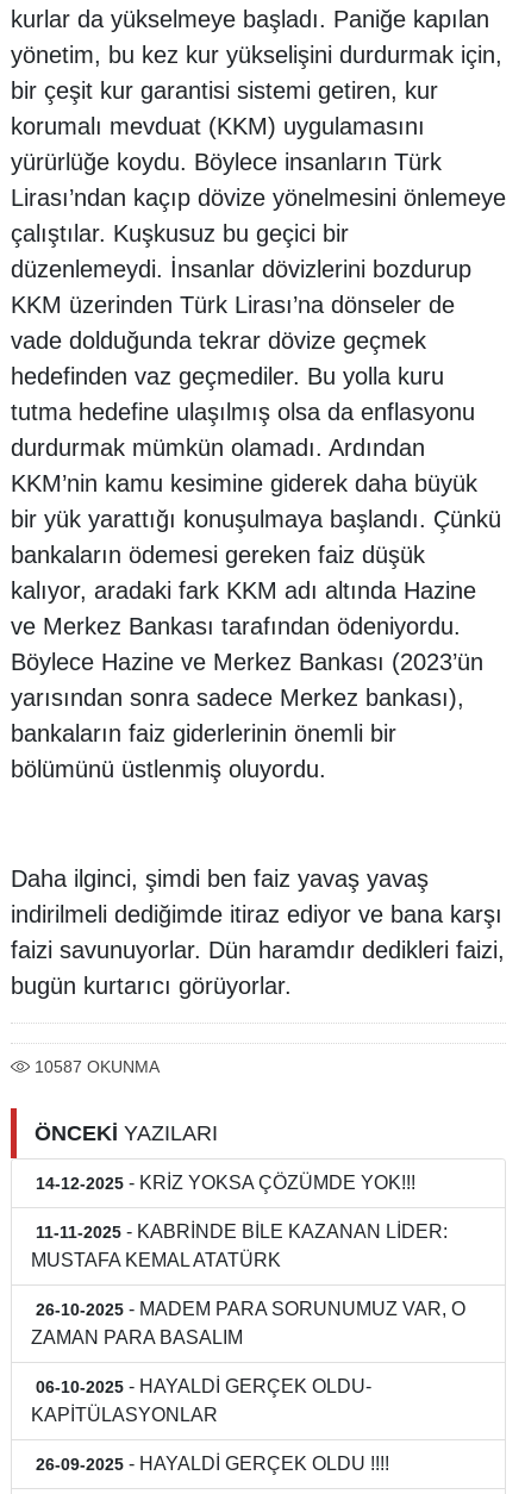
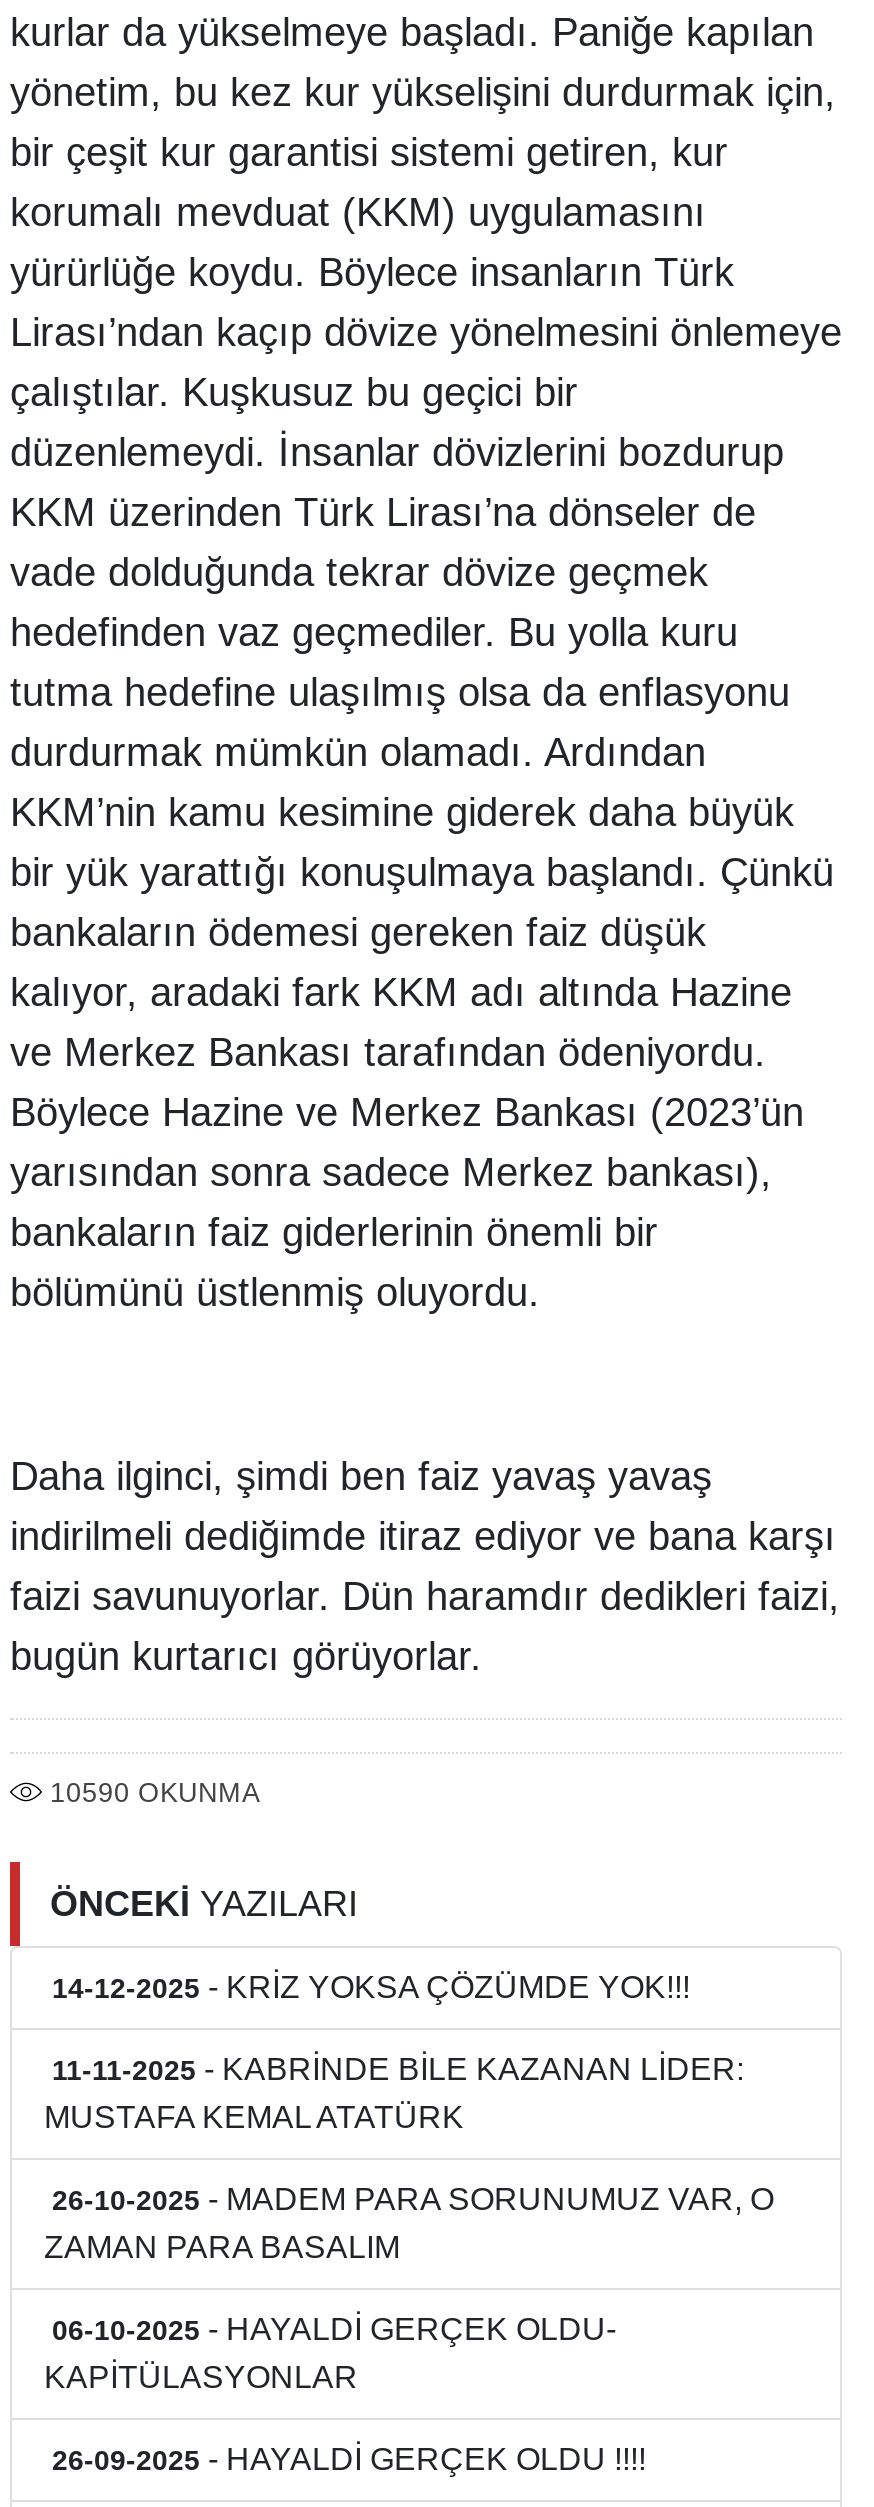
[35,1058,160,1076] 10587 OKUNMA -> [50,1778,260,1808] 10590 OKUNMA

